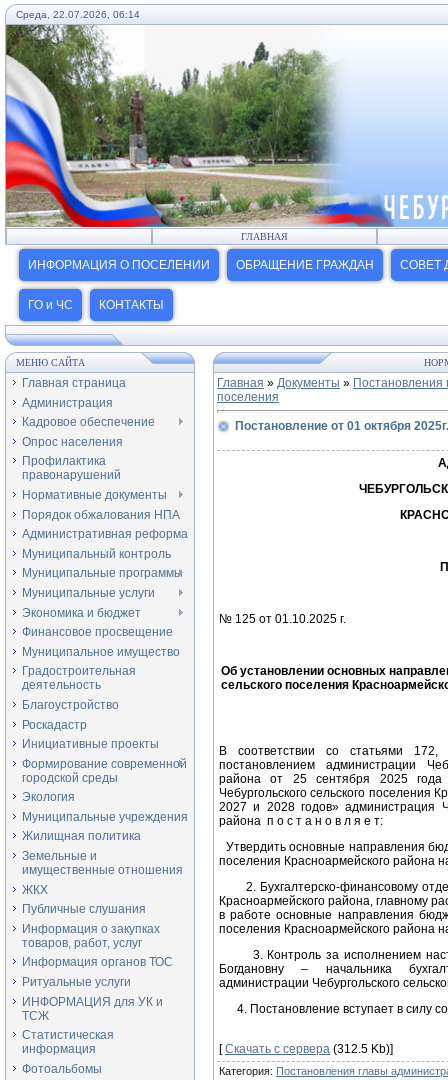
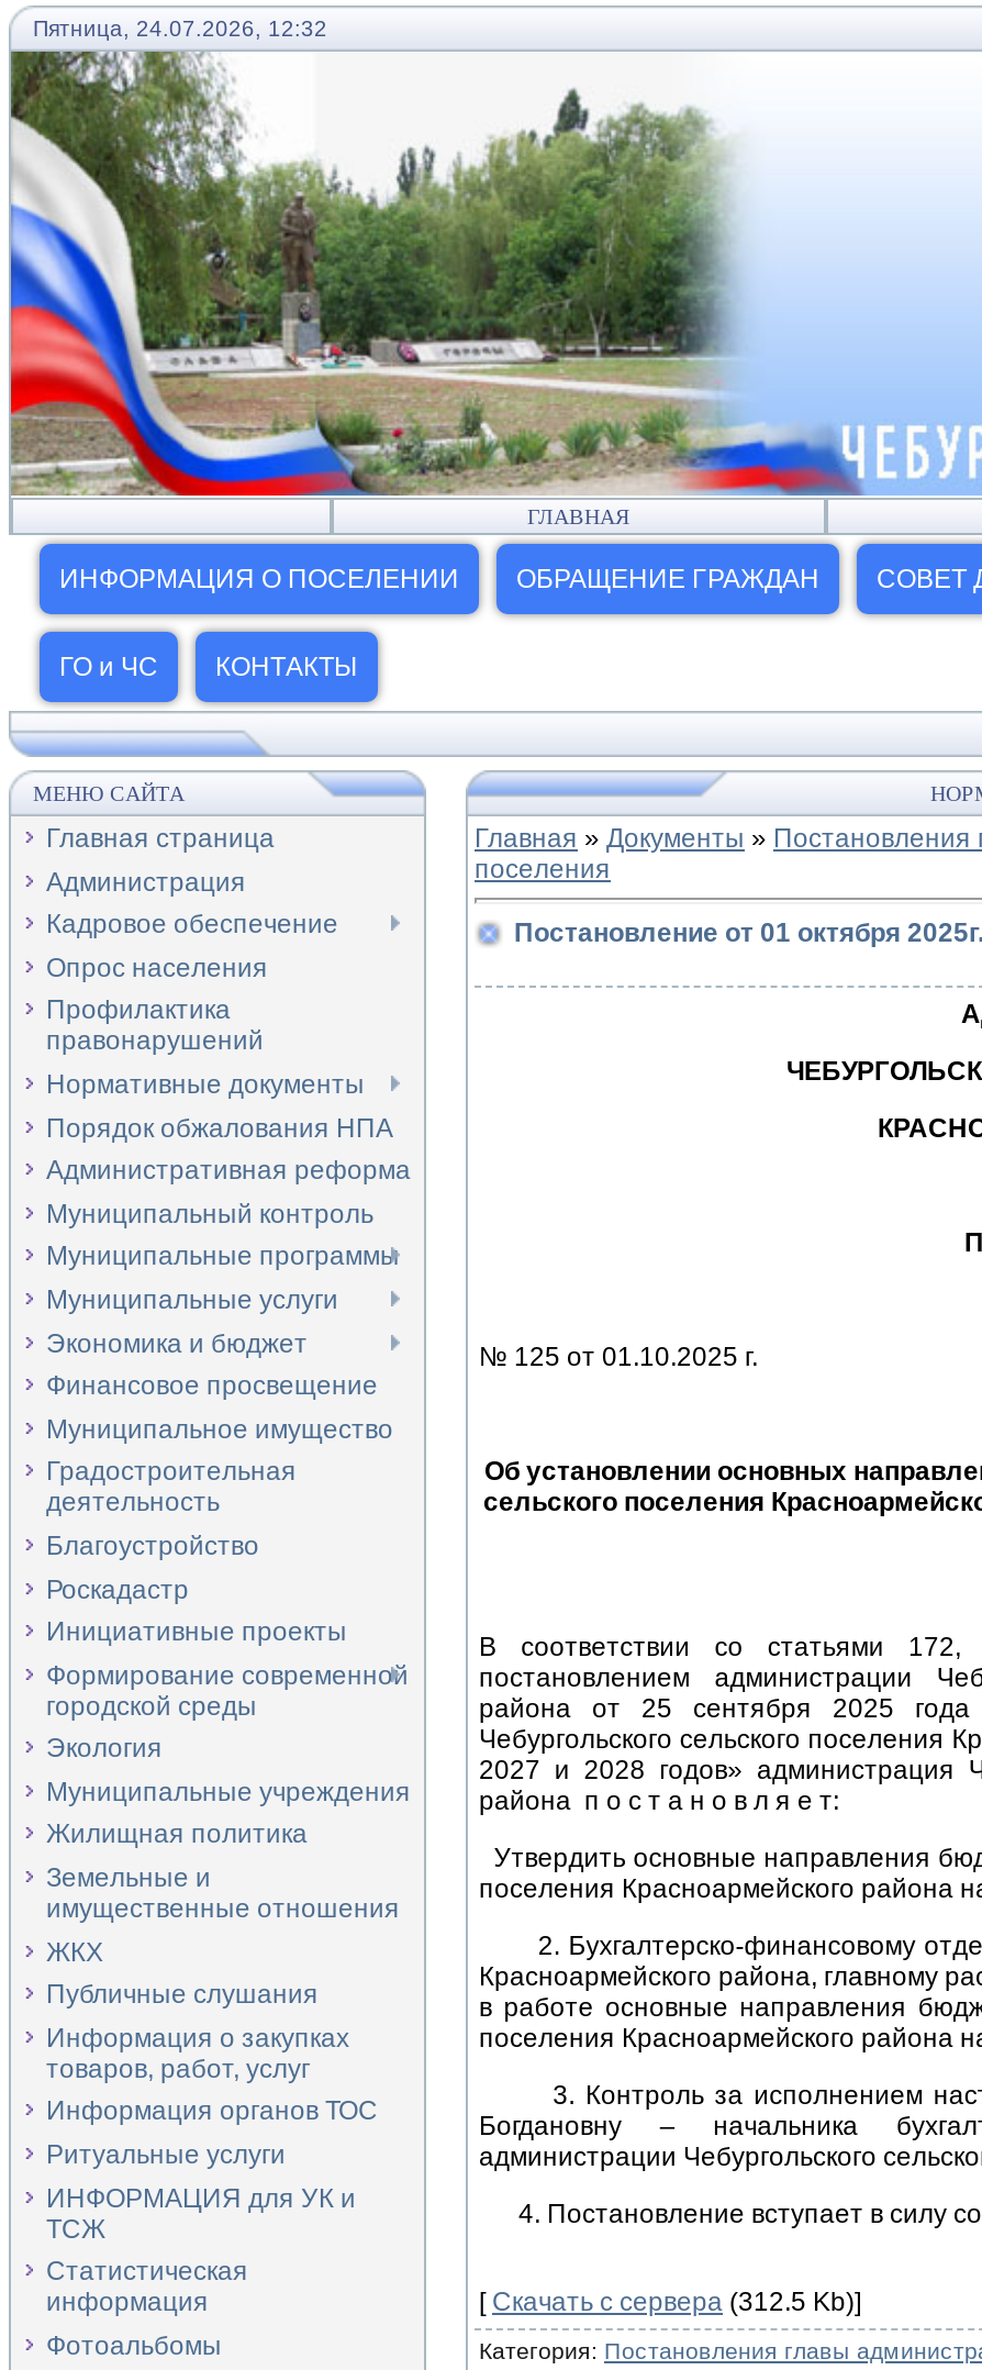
[16,9,140,20] Среда, 22.07.2026, 06:14 -> [33,16,327,41] Пятница, 24.07.2026, 12:32

